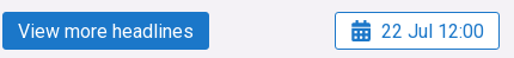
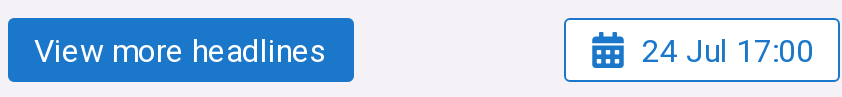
[381,20,484,42] 22 Jul 12:00 -> [642,31,814,69] 24 Jul 17:00

